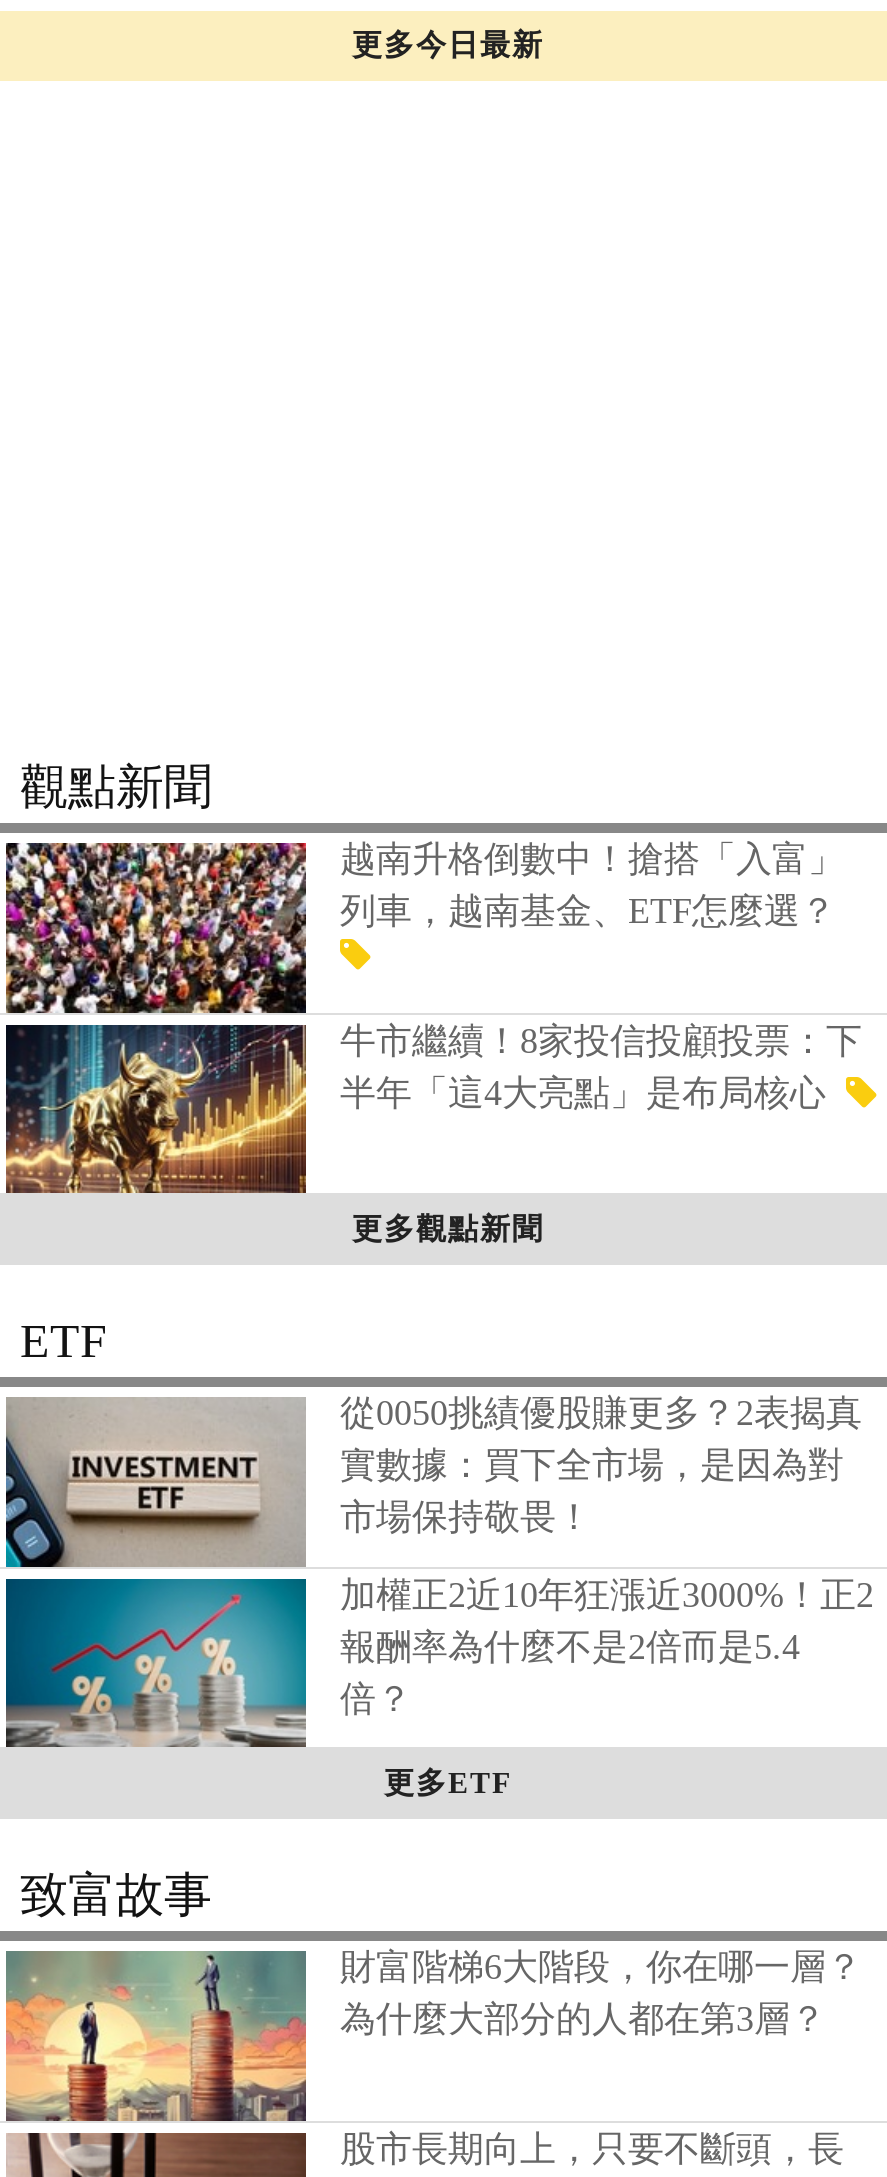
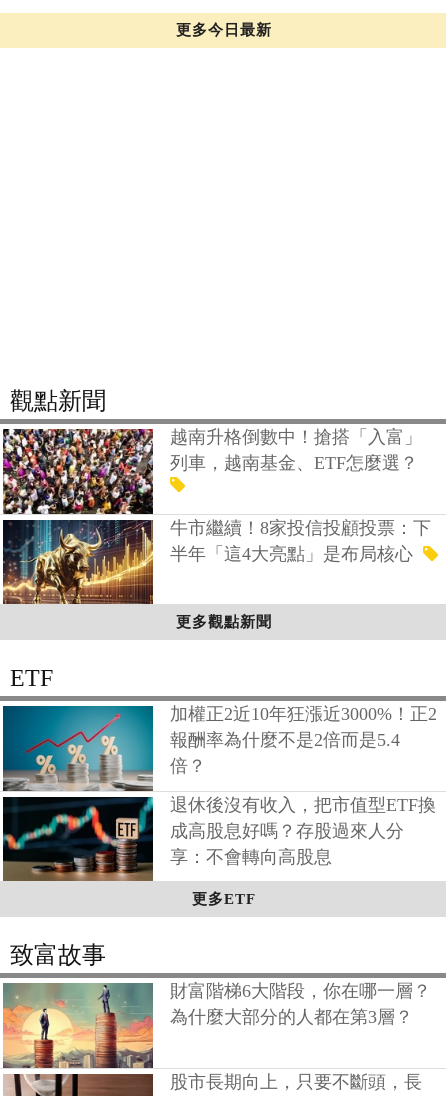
[6,1394,862,1569] [image] | 從0050挑績優股賺更多？2表揭真 | 實數據：買下全市場，是因為對 | 市場保持敬畏！ -> none
moved [340,1575,874,1719] -> [170,704,437,776]: 加權正2近10年狂漲近3000%！正2 | 報酬率為什麼不是2倍而是5.4 | 倍？
none -> [3,795,436,881] [image] | 退休後沒有收入，把市值型ETF換 | 成高股息好嗎？存股過來人分 | 享：不會轉向高股息

